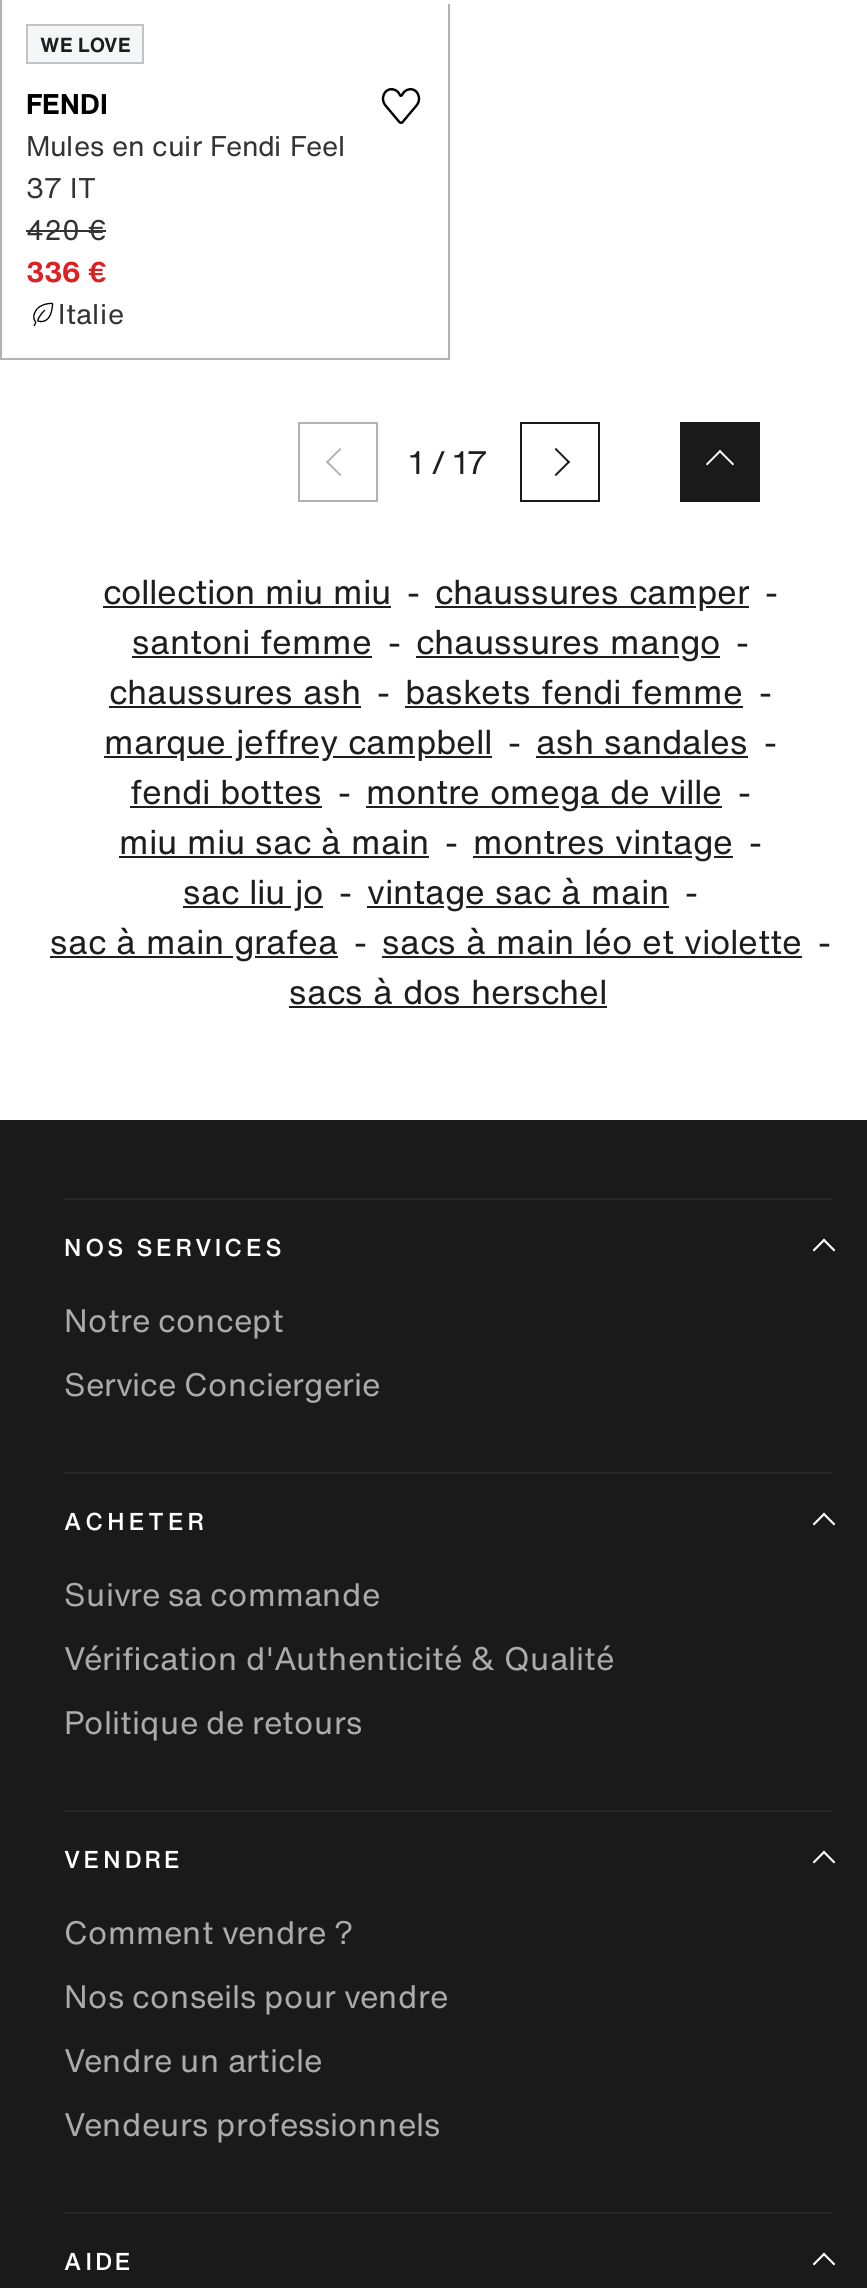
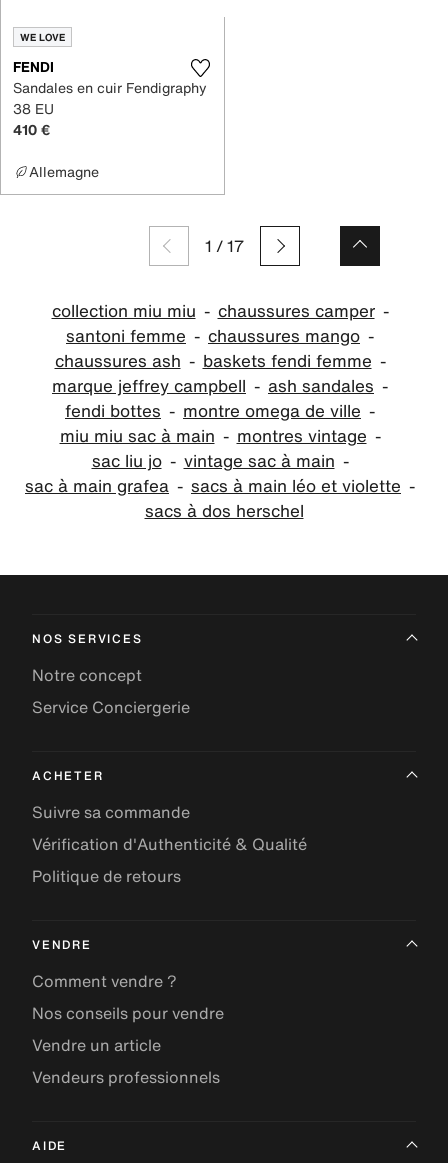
[26,124,346,334] Mules en cuir Fendi Feel | 37 IT | 420 € | 336 € | Italie -> [13,77,207,182] Sandales en cuir Fendigraphy | 38 EU | 410 € | Allemagne

